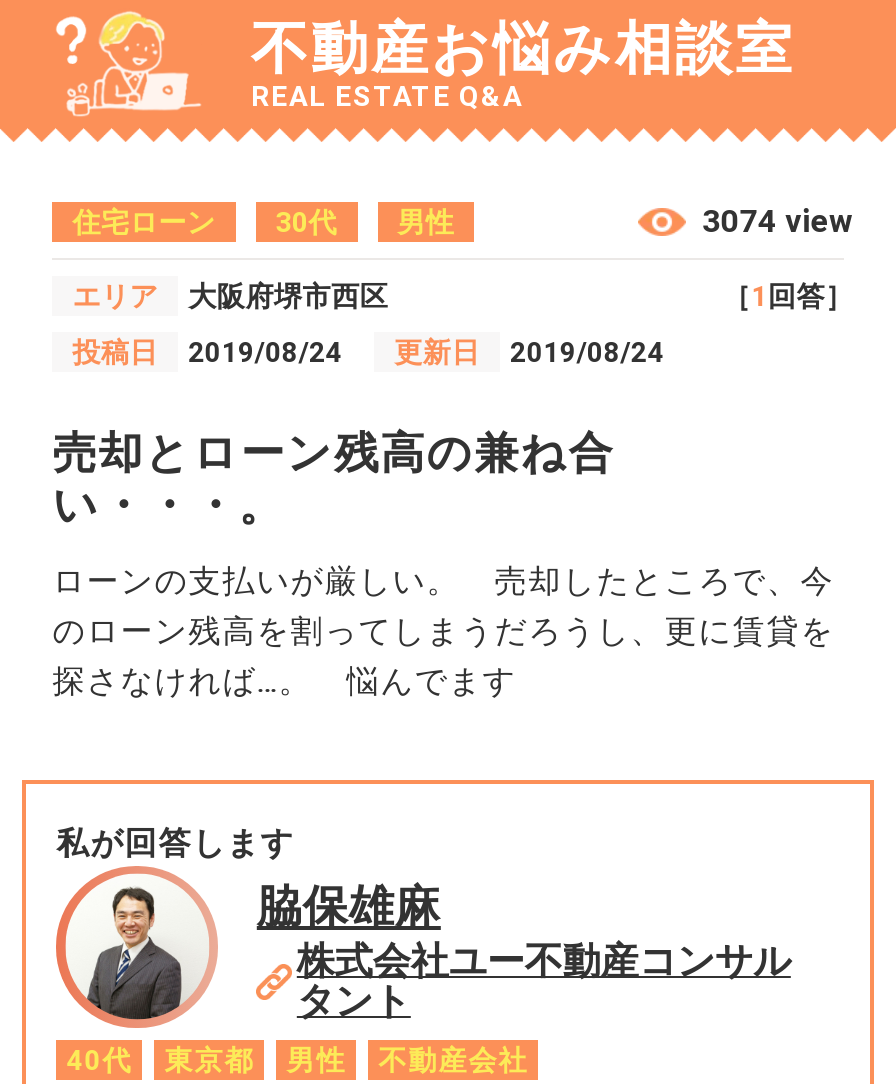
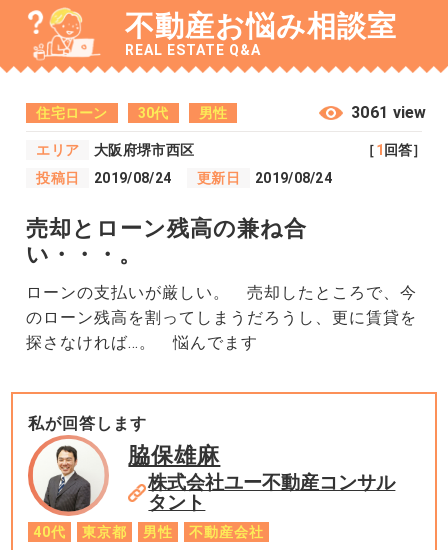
[702,202,854,240] 3074 view -> [351,103,427,122] 3061 view

